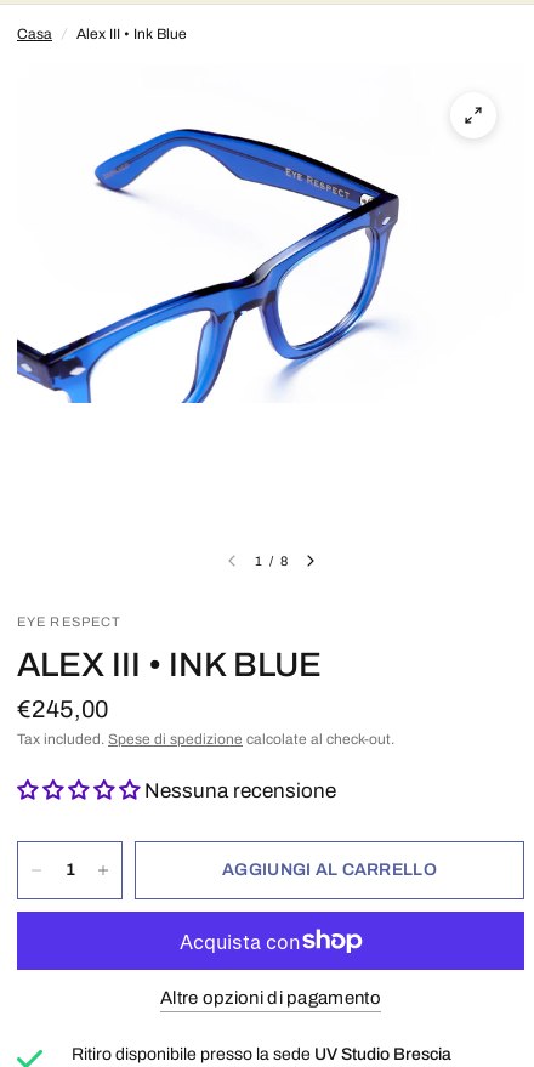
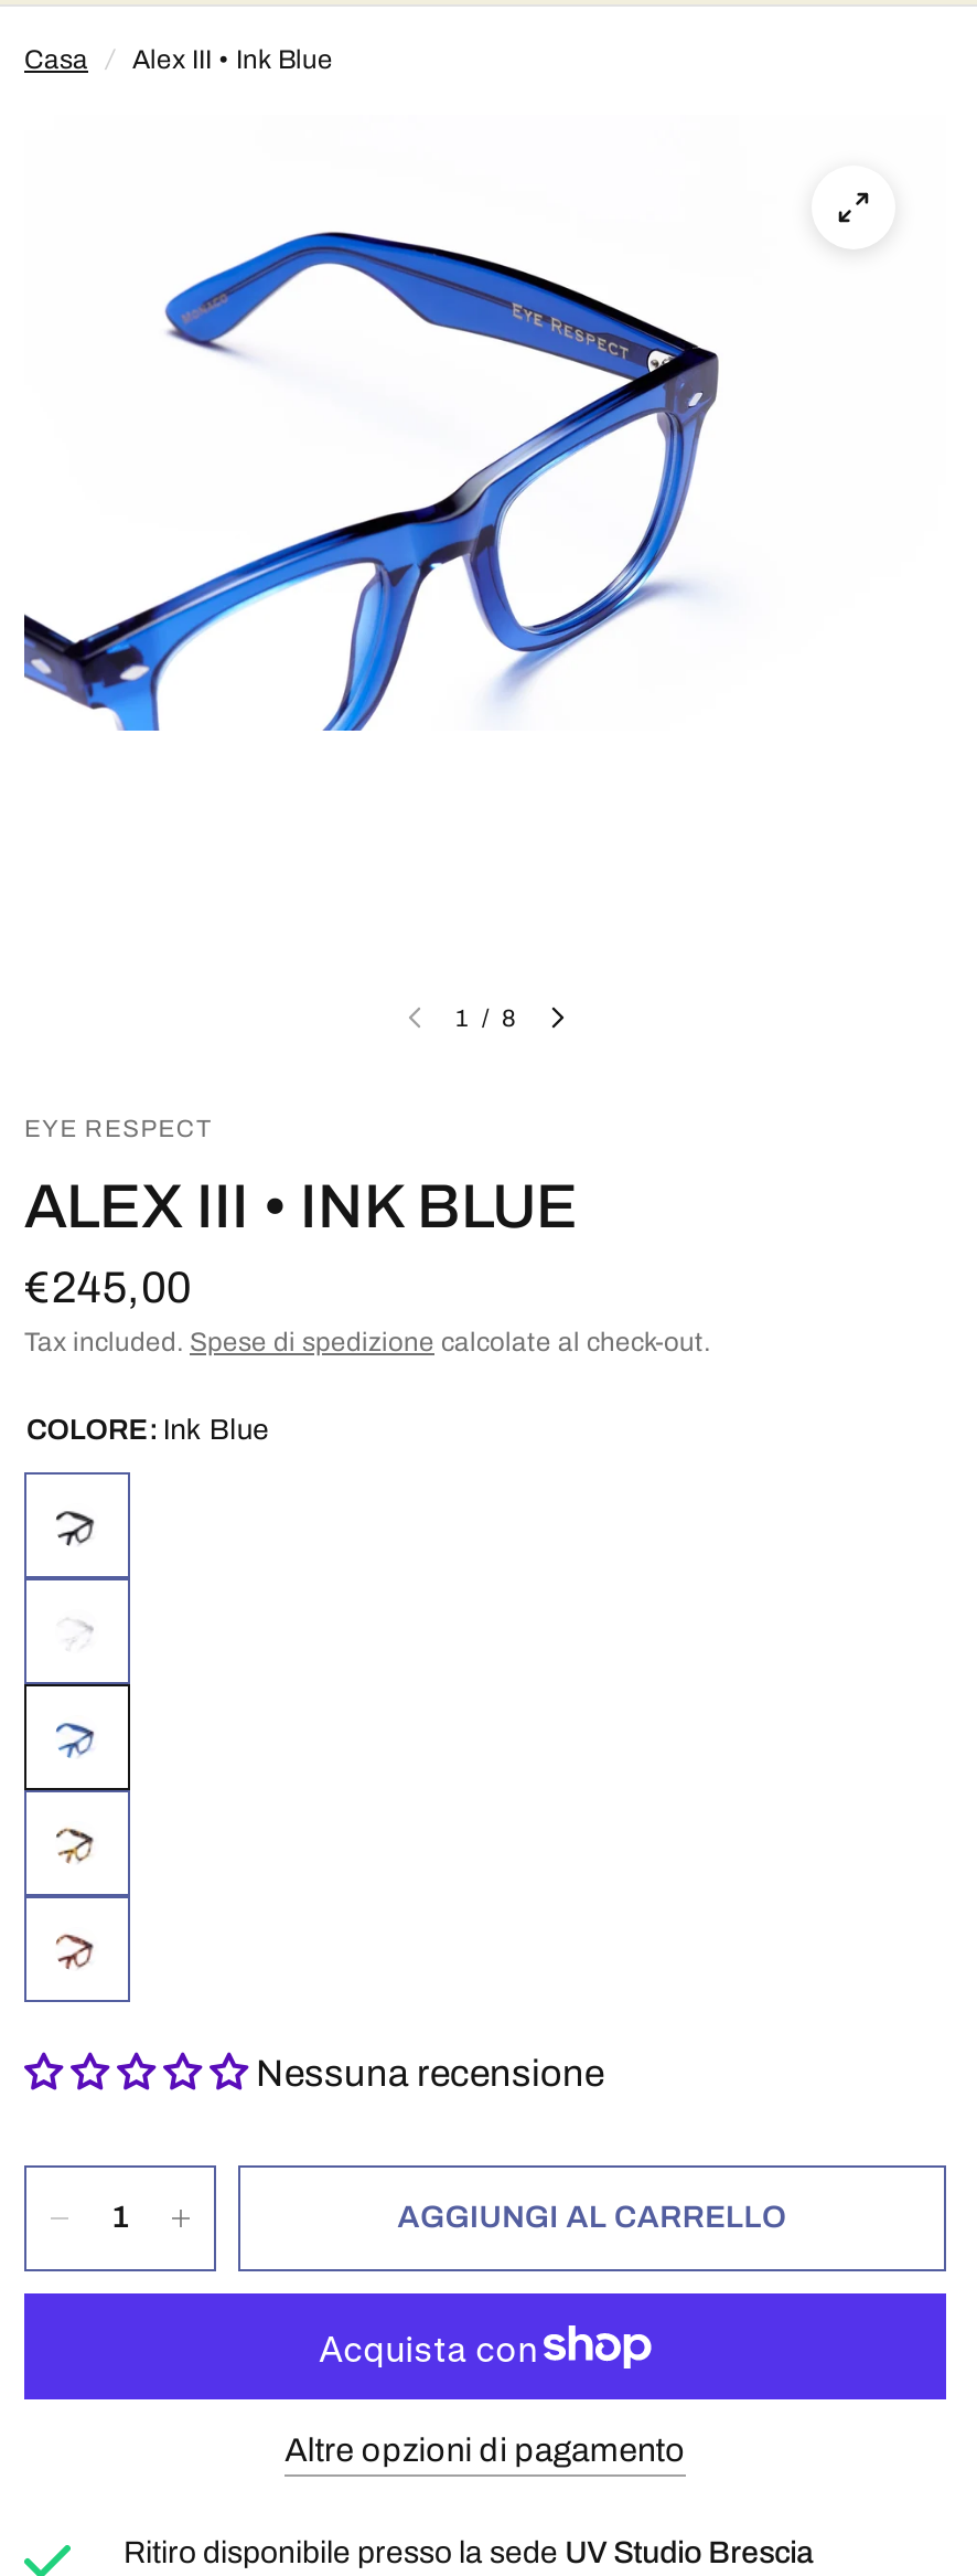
none -> [22,1470,132,2004] [image]
none -> [26,1415,269,1446] COLORE: Ink Blue

